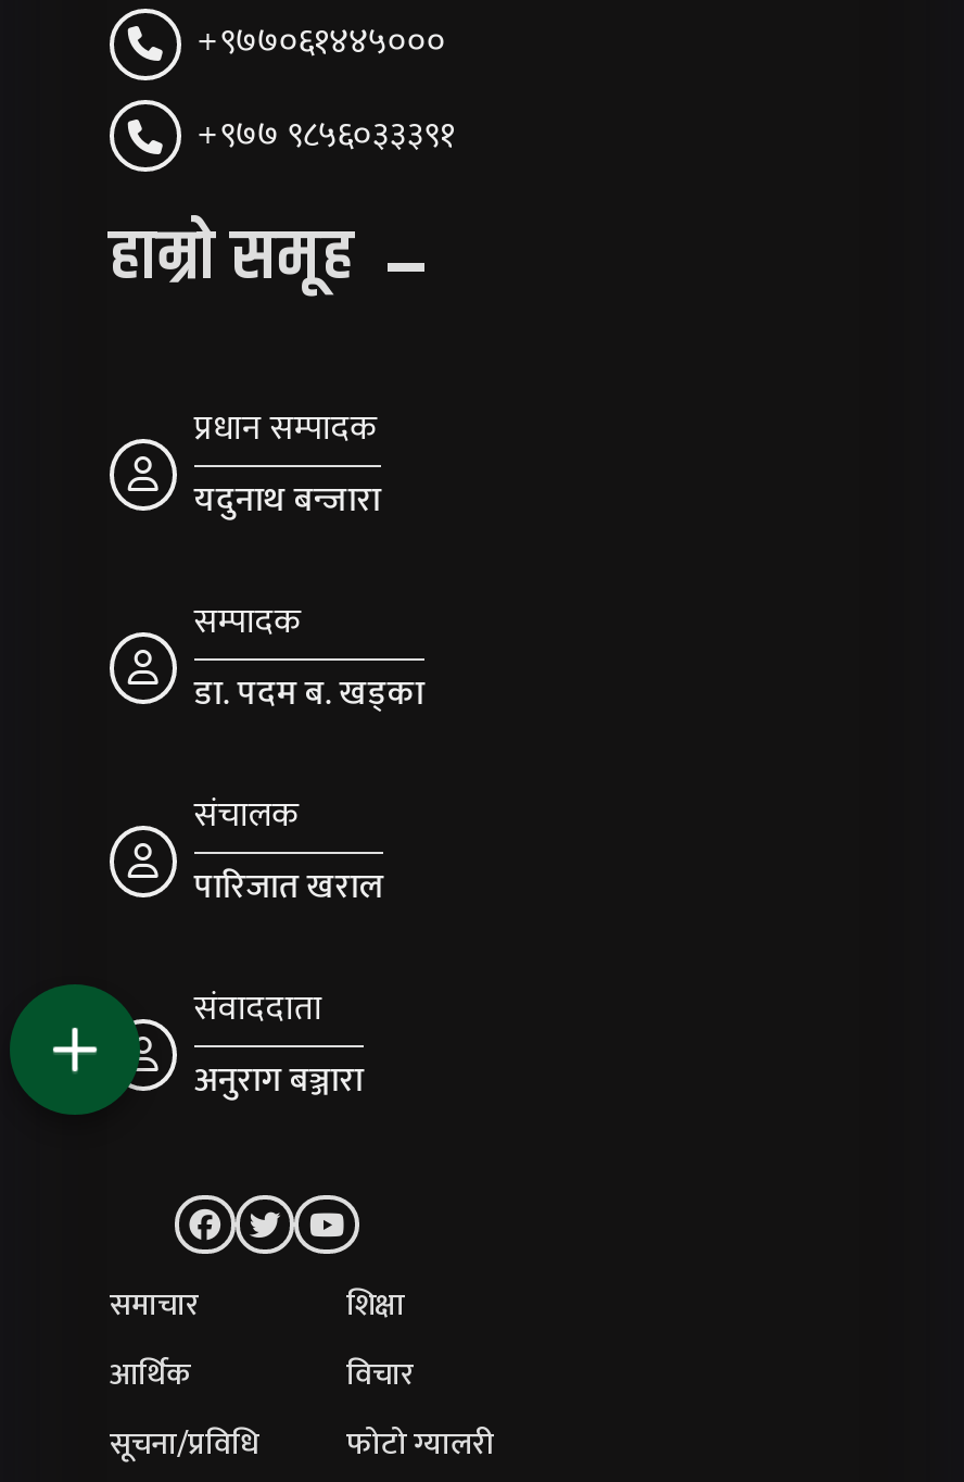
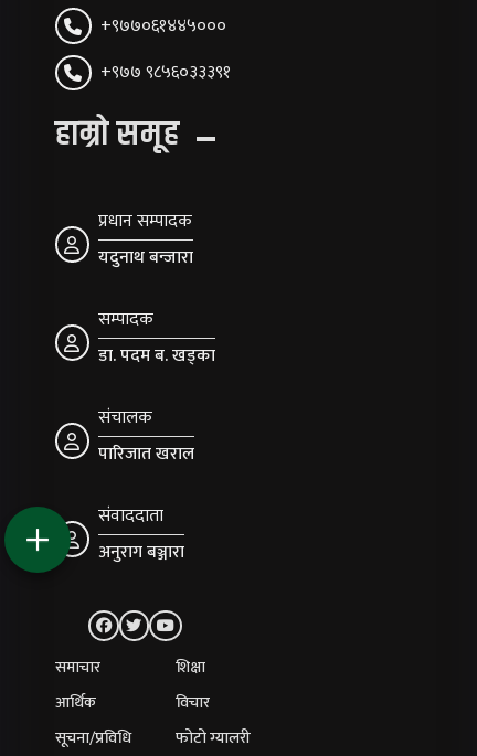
[29,1026,153,1121] [image] -> [13,503,68,574] [image]

